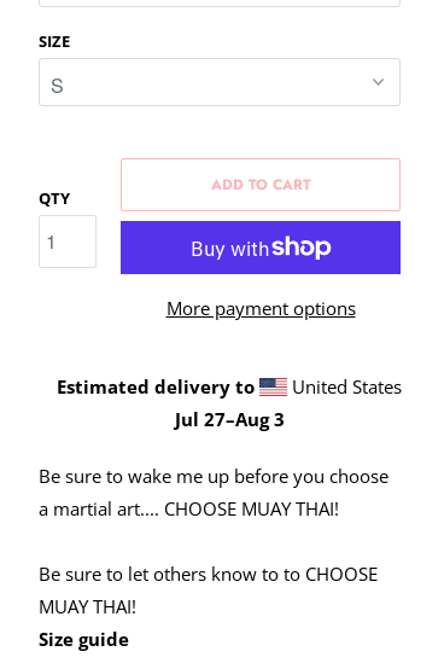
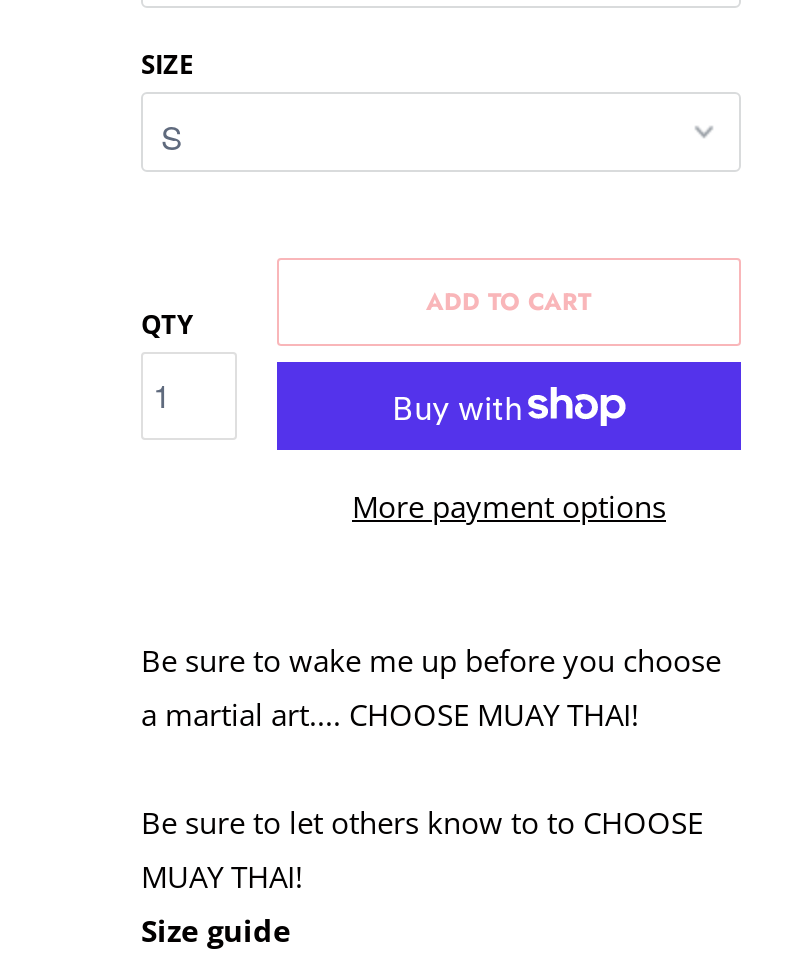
[57,374,402,431] Estimated delivery to | United States | Jul 27–Aug 3 -> none

